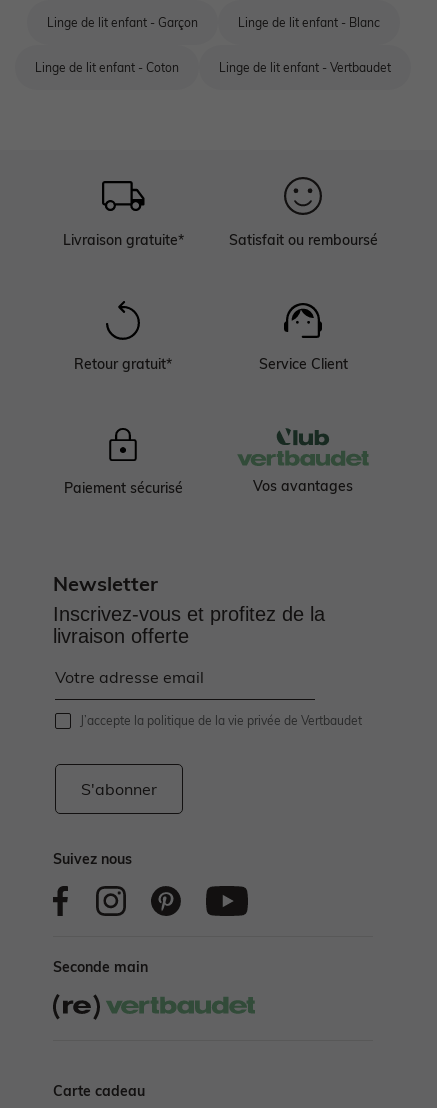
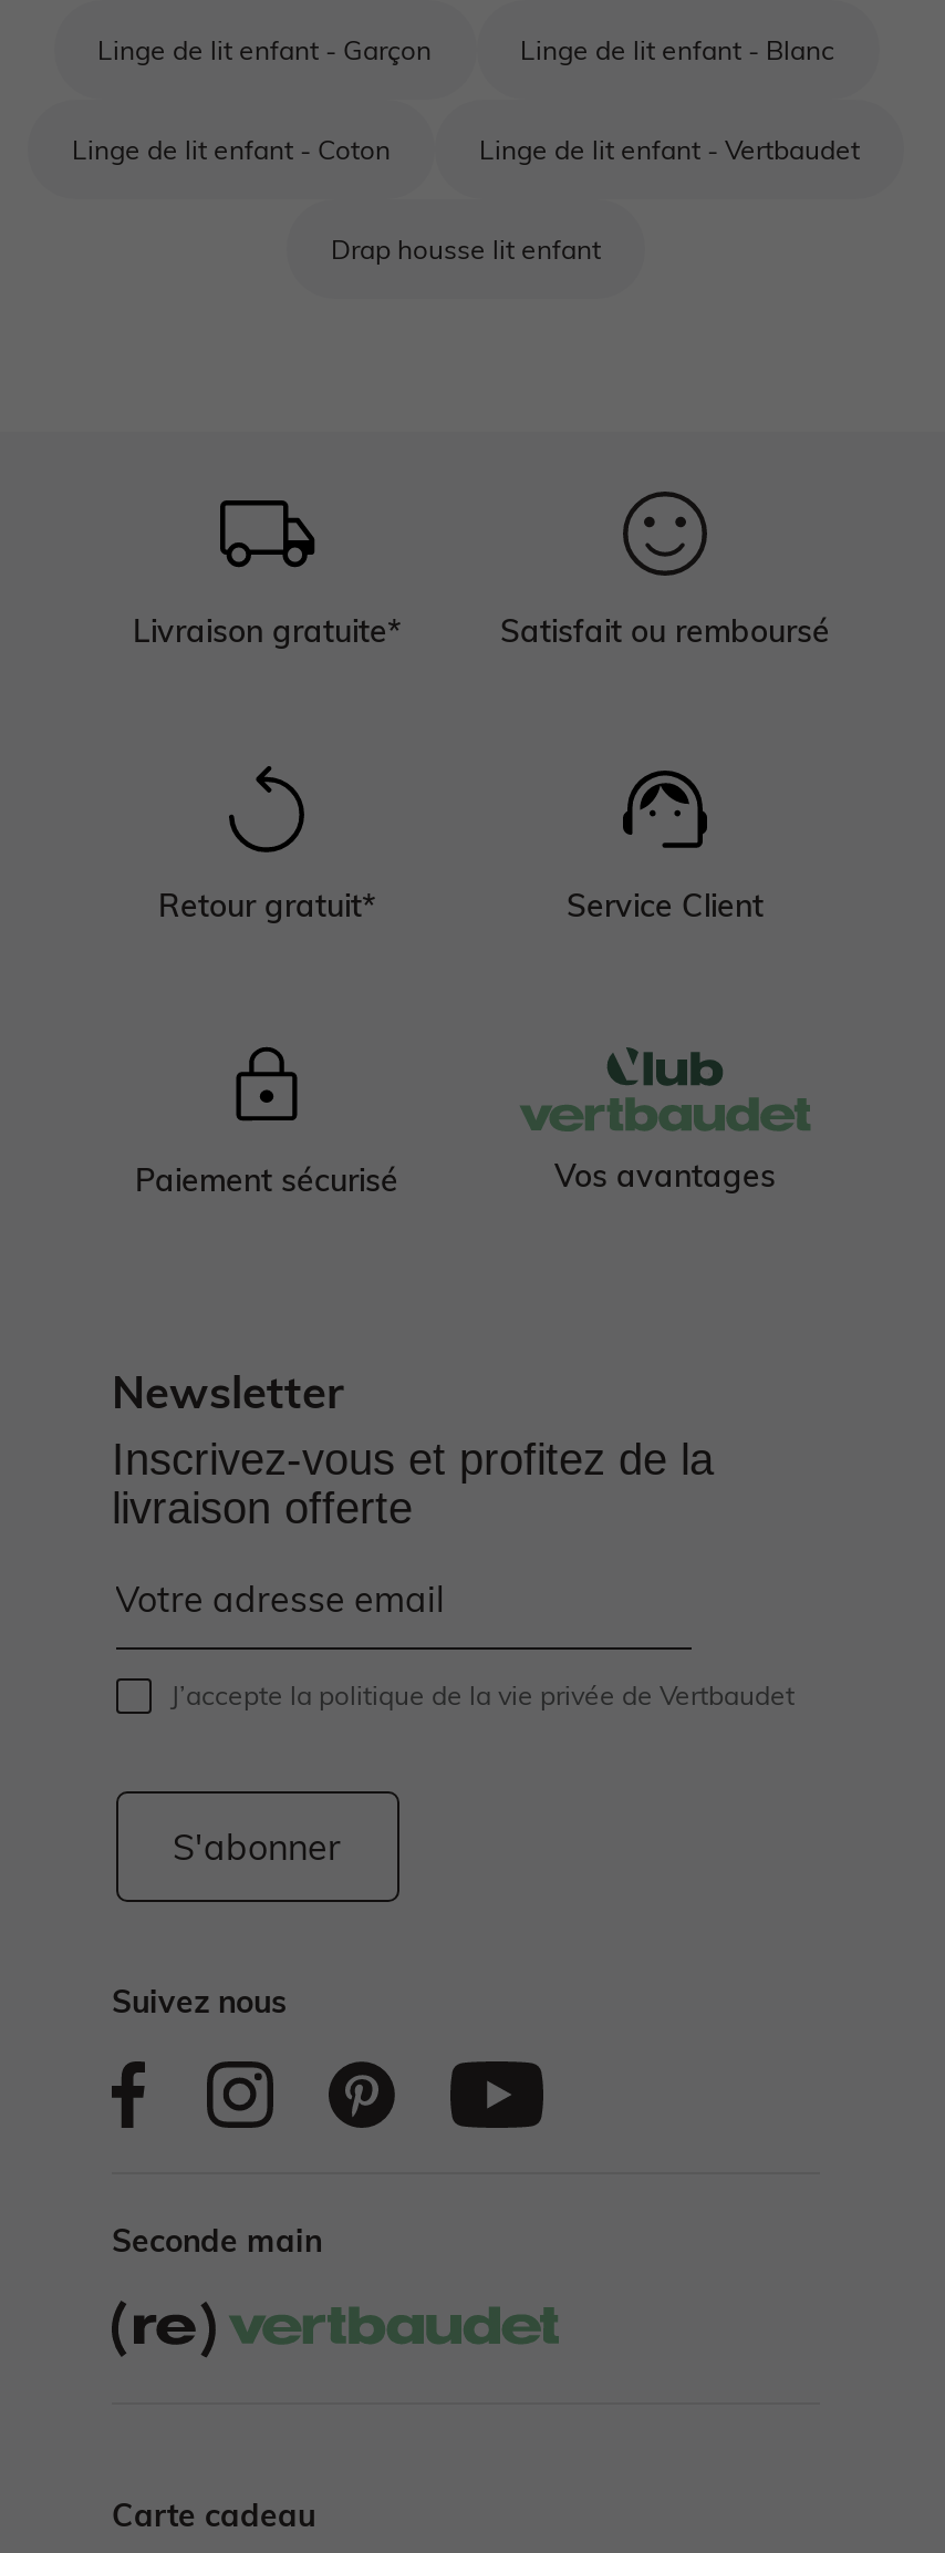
none -> [331,236,601,263] Drap housse lit enfant

